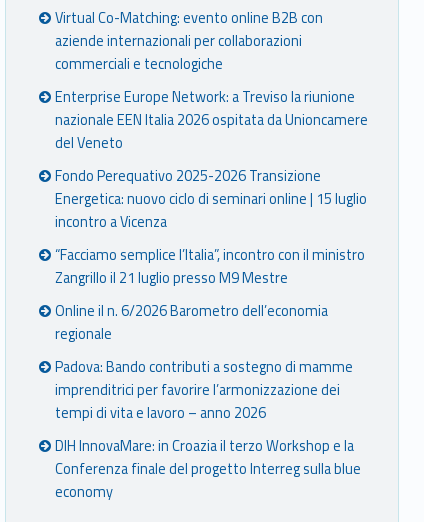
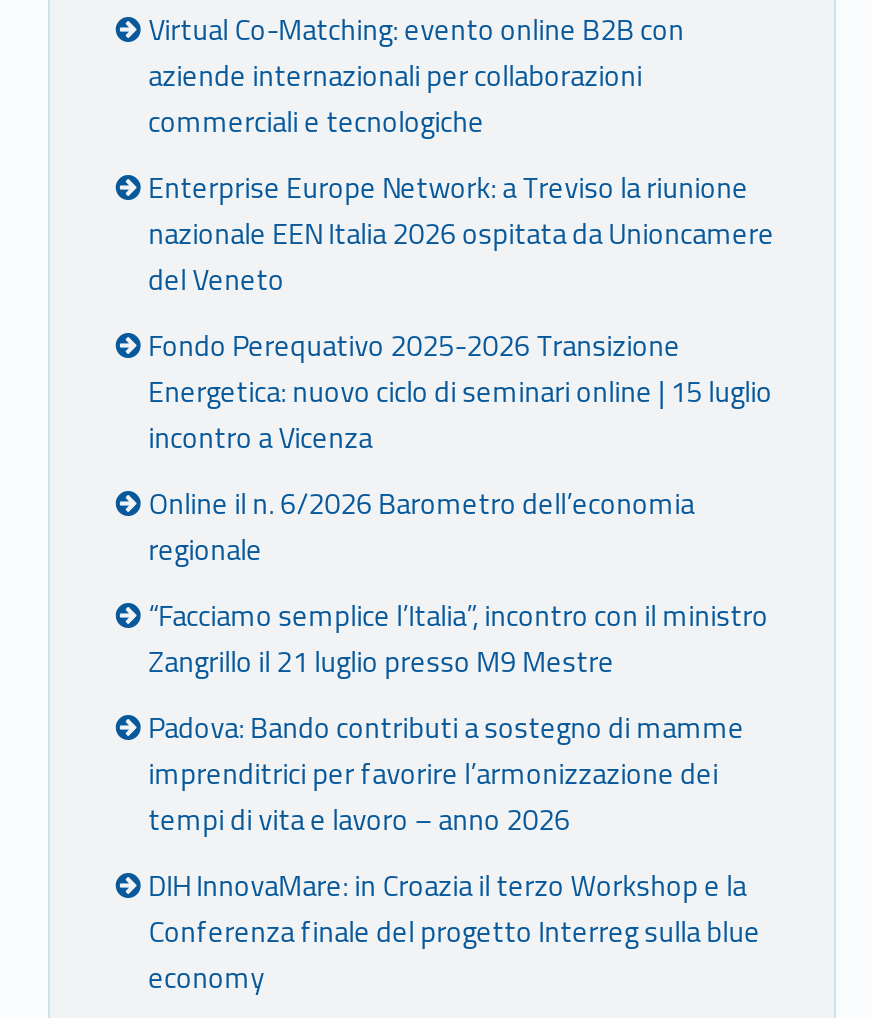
moved [55,244,365,289] -> [148,594,768,684]: “Facciamo semplice l’Italia”, incontro con il ministro | Zangrillo il 21 luglio presso M9 Mestre
moved [55,300,328,345] -> [148,482,694,572]: Online il n. 6/2026 Barometro dell’economia | regionale

